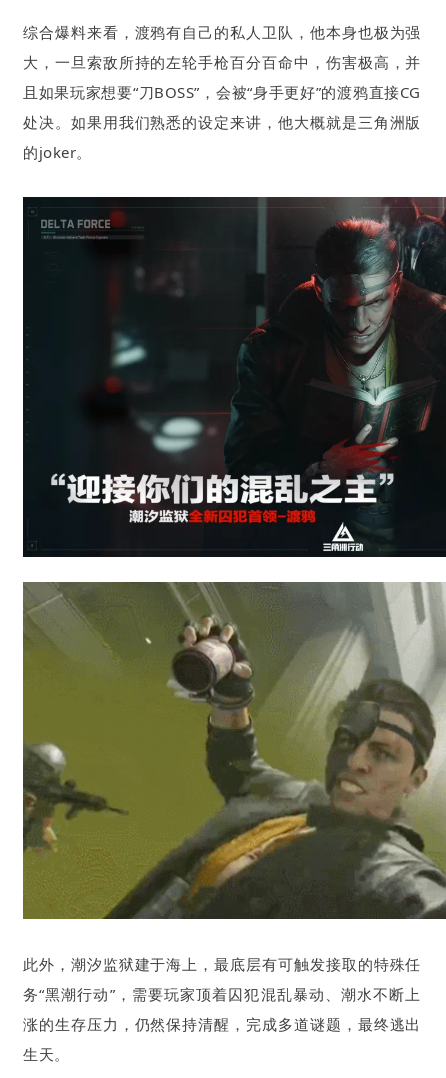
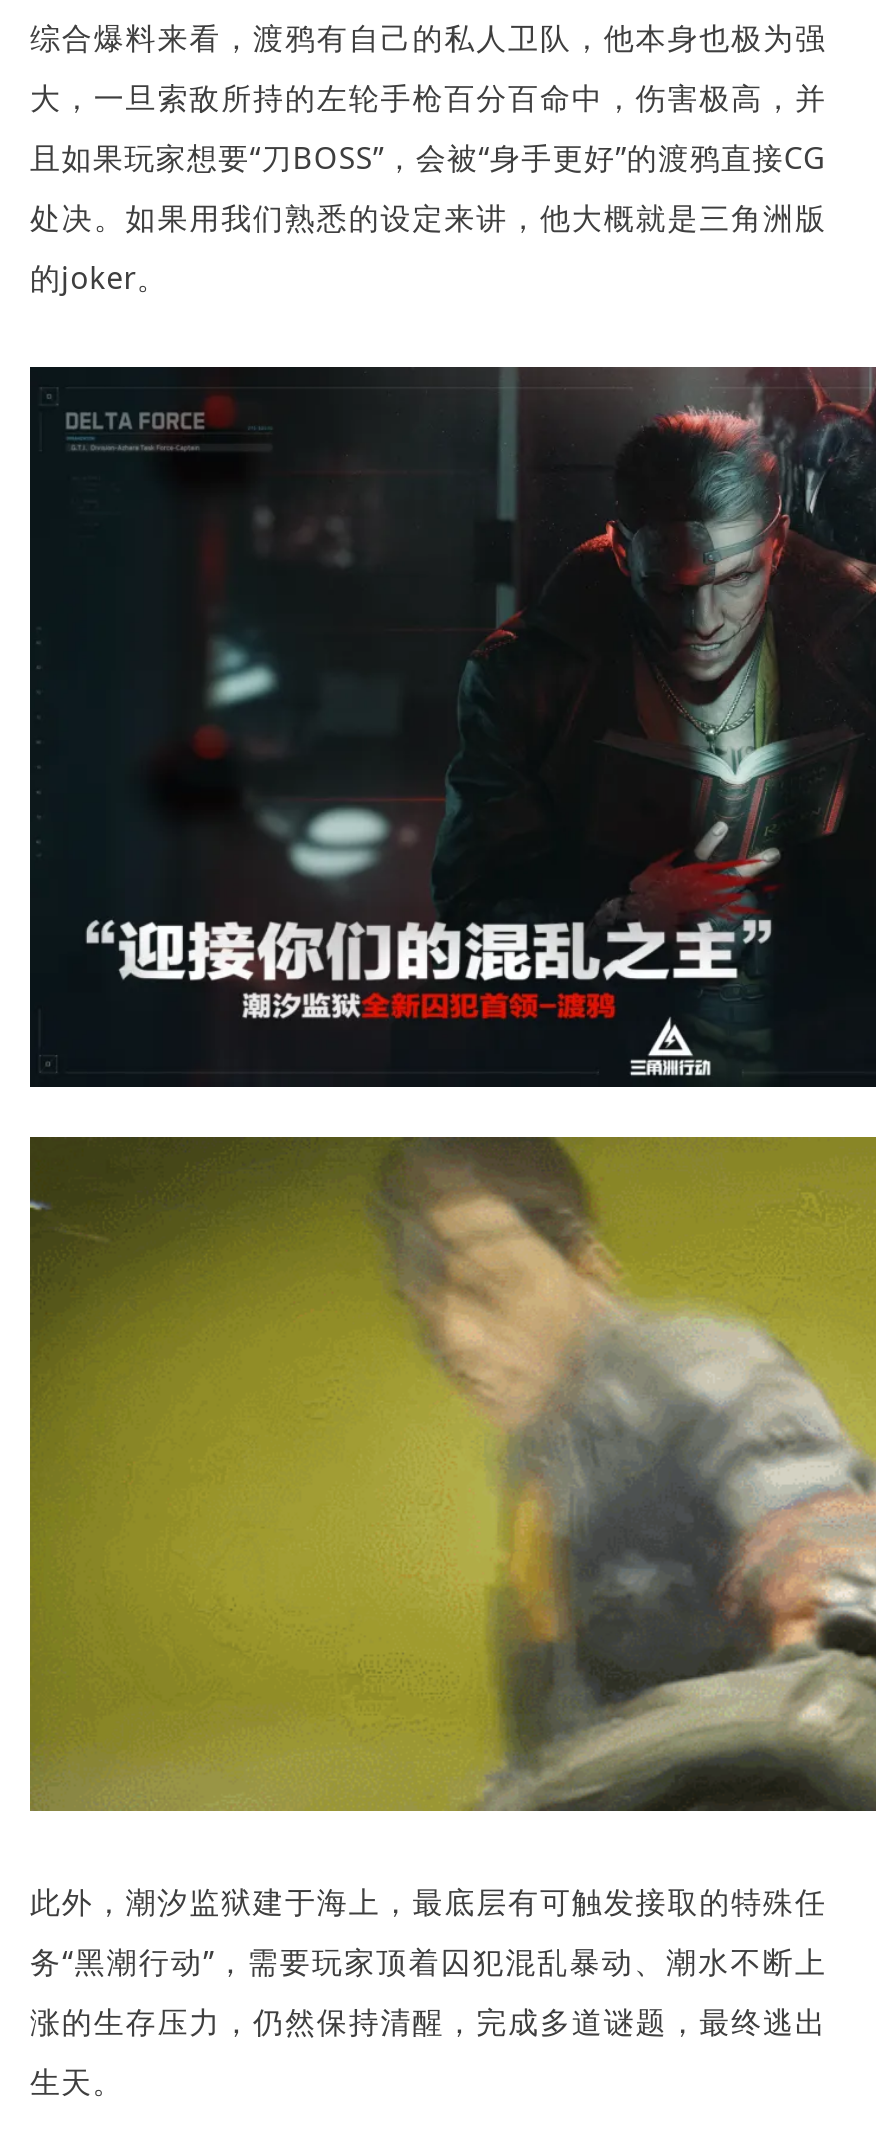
[23,582,443,920] [image] -> [30,1135,870,1813] [image]

